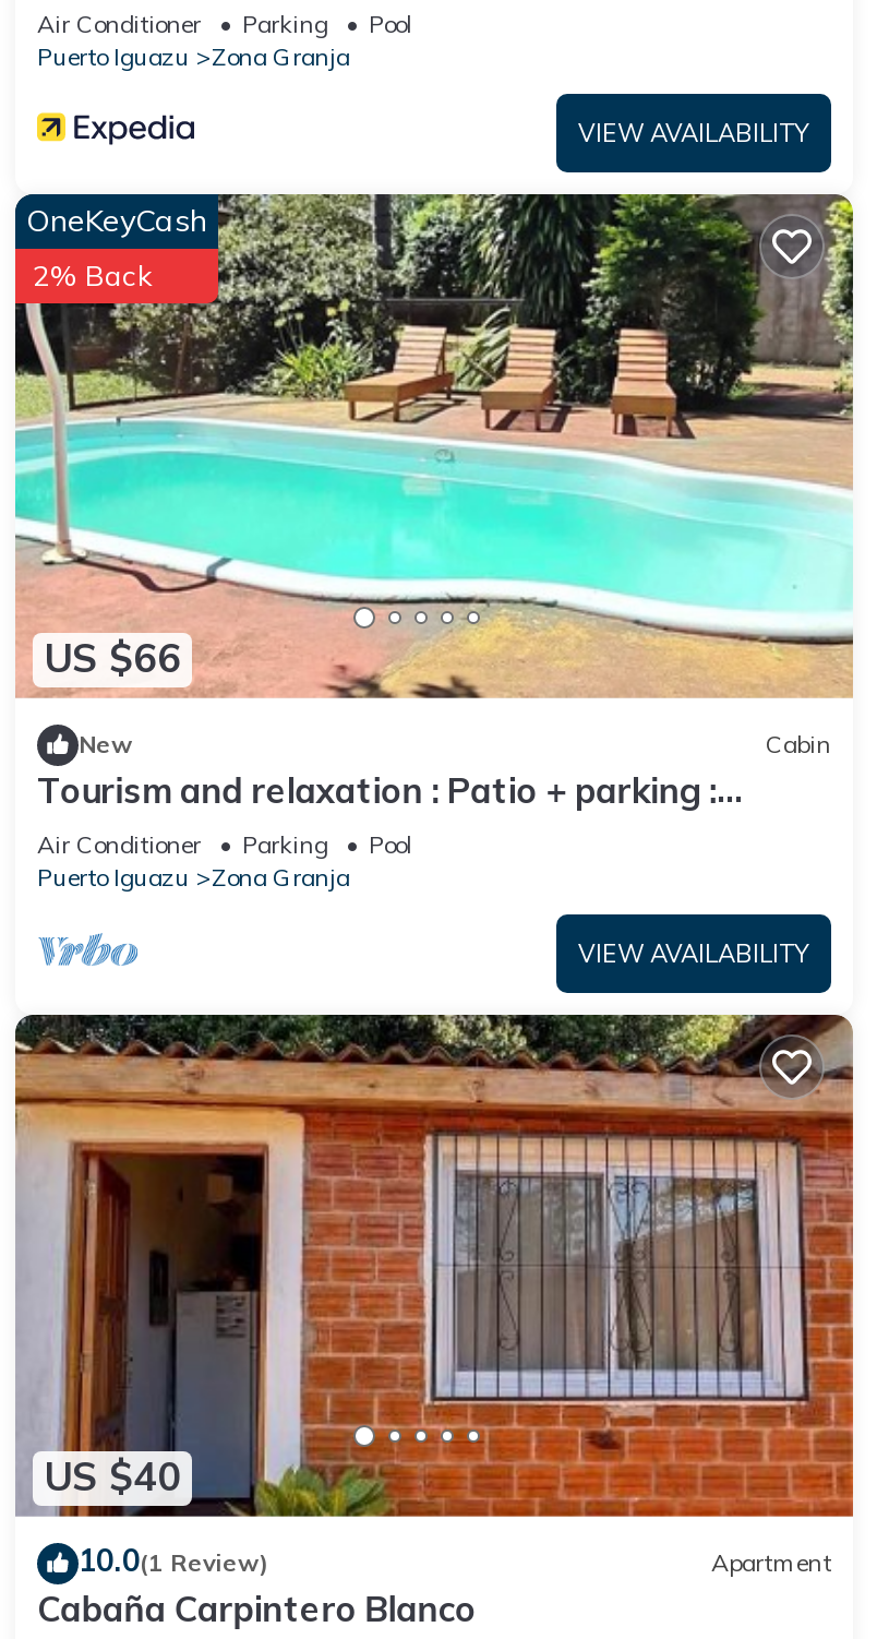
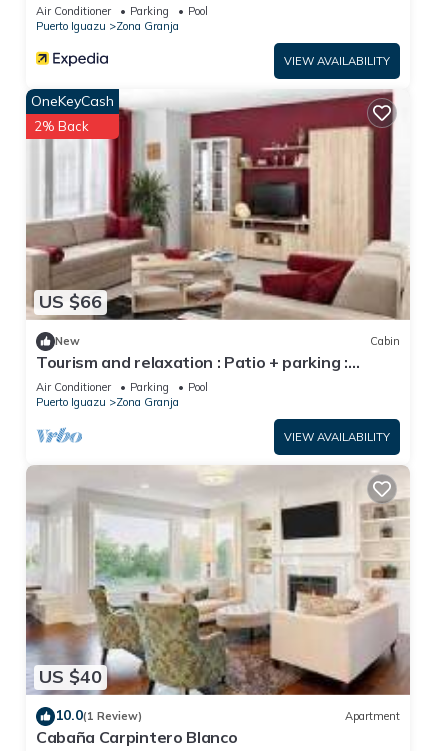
[13,192,855,698] [image] -> [25,89,410,321] [image]
[15,1013,855,1519] [image] -> [26,465,410,696] [image]

